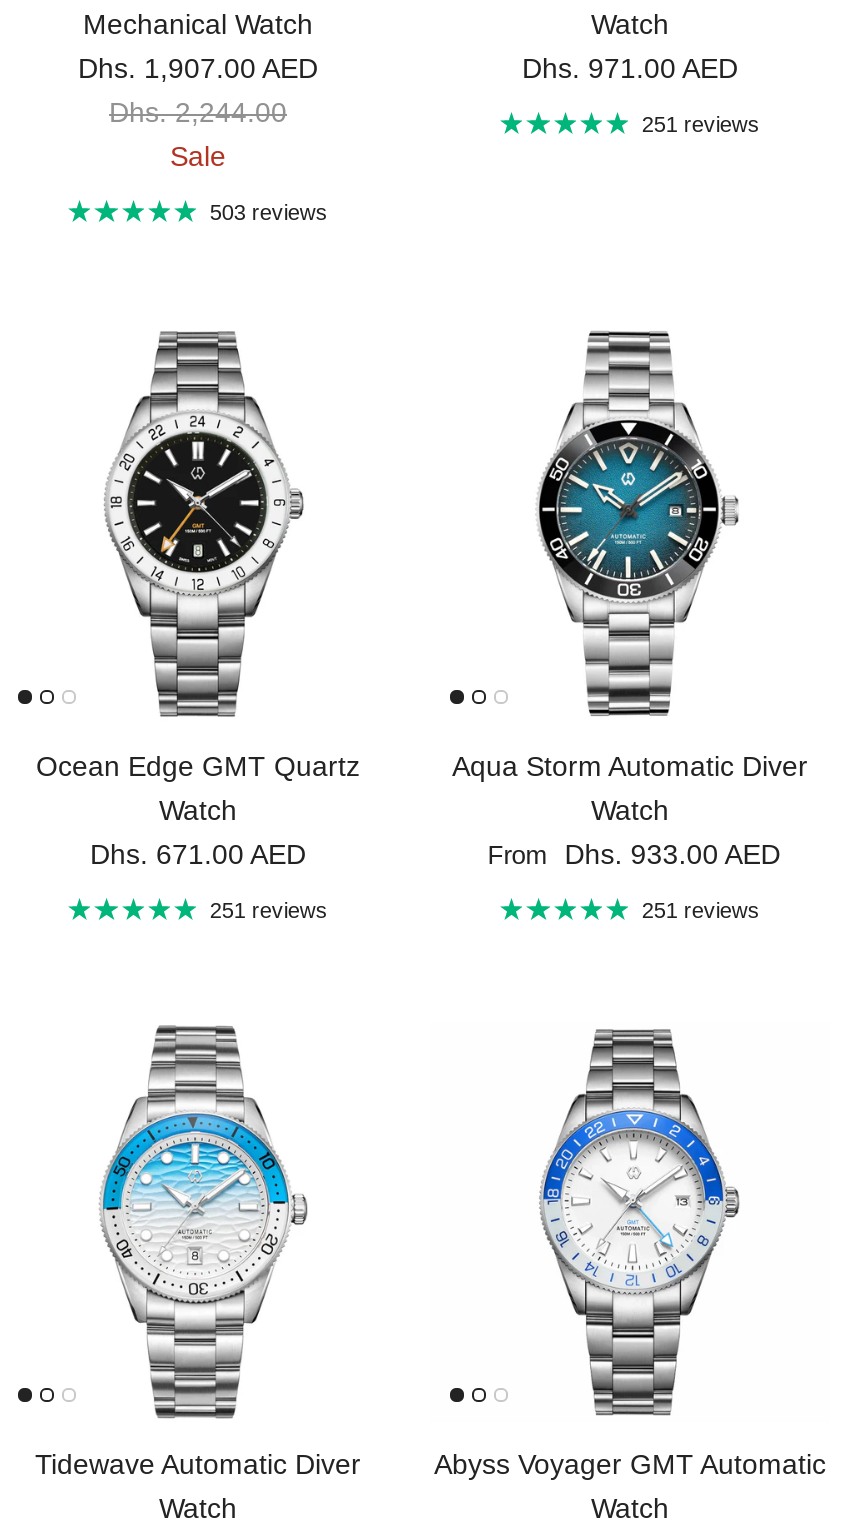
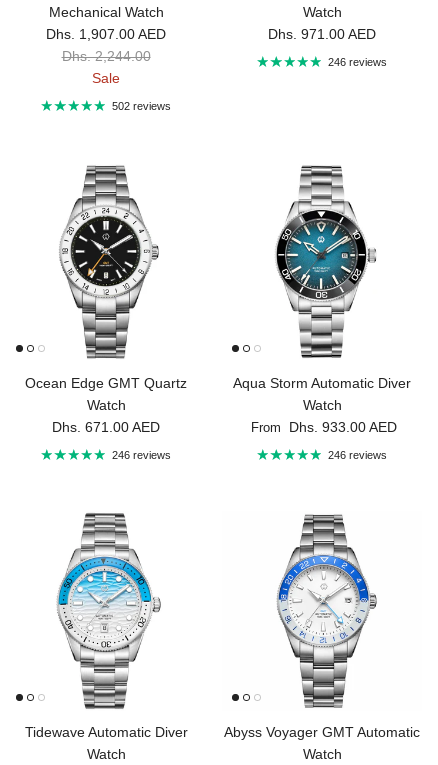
[642,112,760,136] 251 reviews -> [328,56,387,68] 246 reviews
[210,200,328,224] 503 reviews -> [112,100,171,112] 502 reviews
[210,898,328,922] 251 reviews -> [112,449,171,461] 246 reviews
[642,898,760,922] 251 reviews -> [328,449,387,461] 246 reviews

